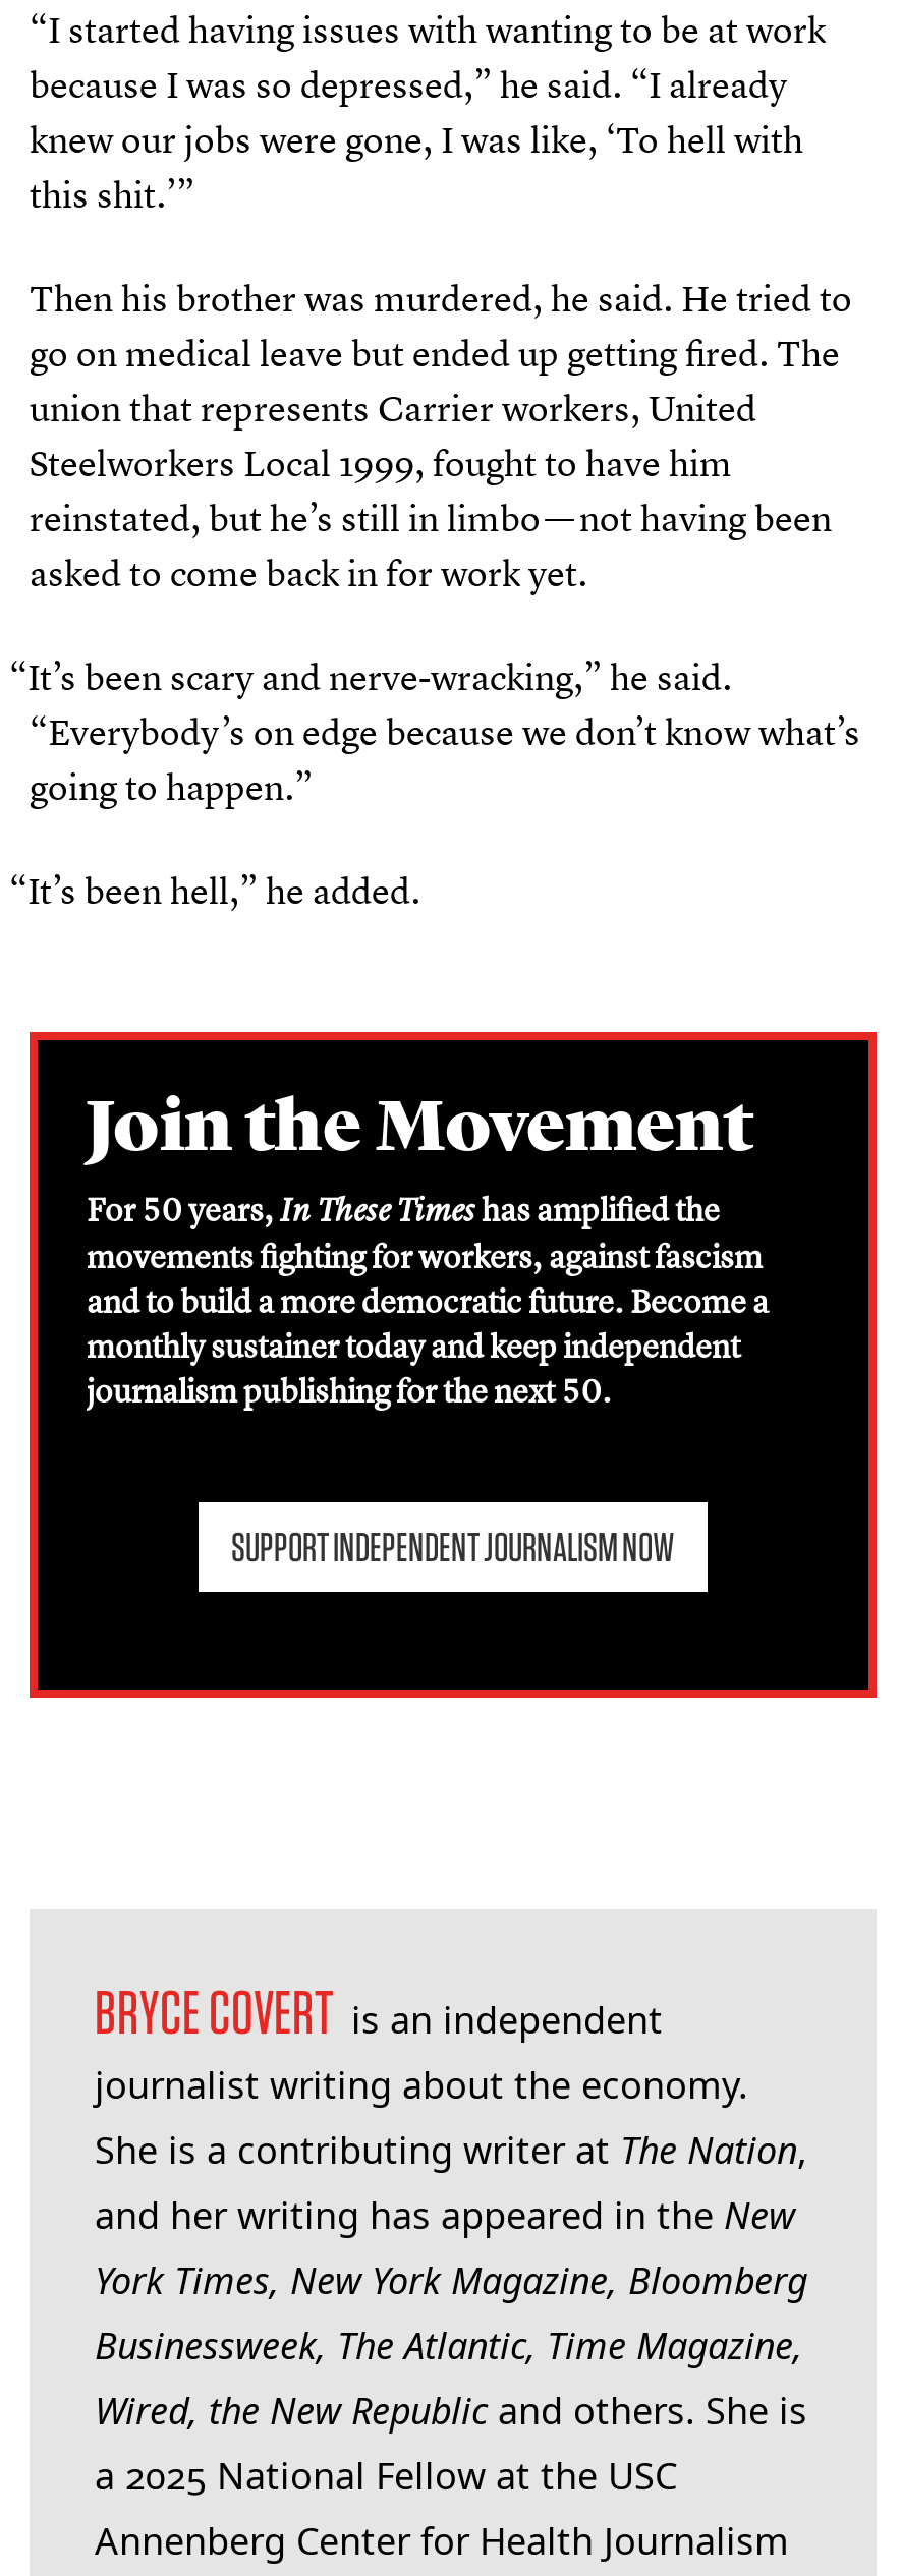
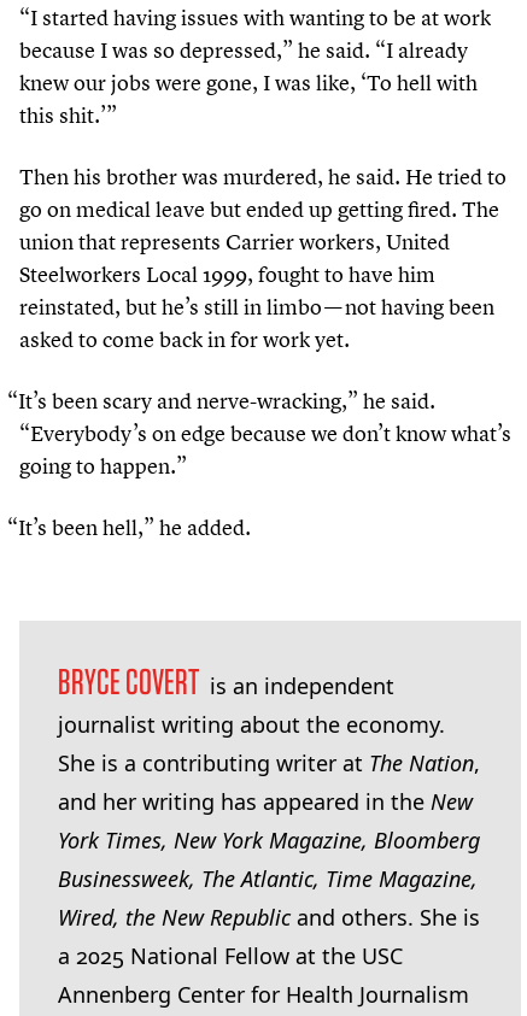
[27,1030,879,1700] [image] | Join the Movement | For 50 years,In These Timeshas amplified the | movements fighting for workers, against fascism | and to build a more democratic future. Become a | monthly sustainer today and keep independent | journalism publishing for the next 50. | SUPPORT INDEPENDENT JOURNALISM NOW -> none

